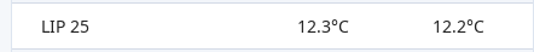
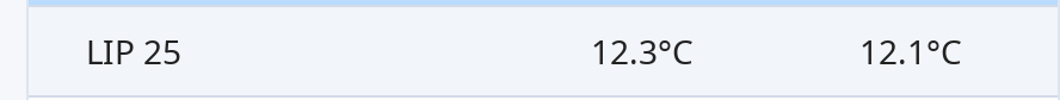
[433,15,484,38] 12.2°C -> [859,29,962,75] 12.1°C

